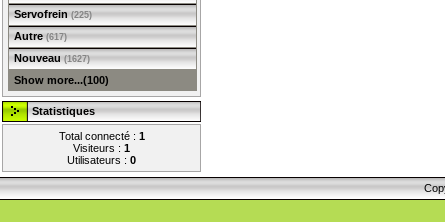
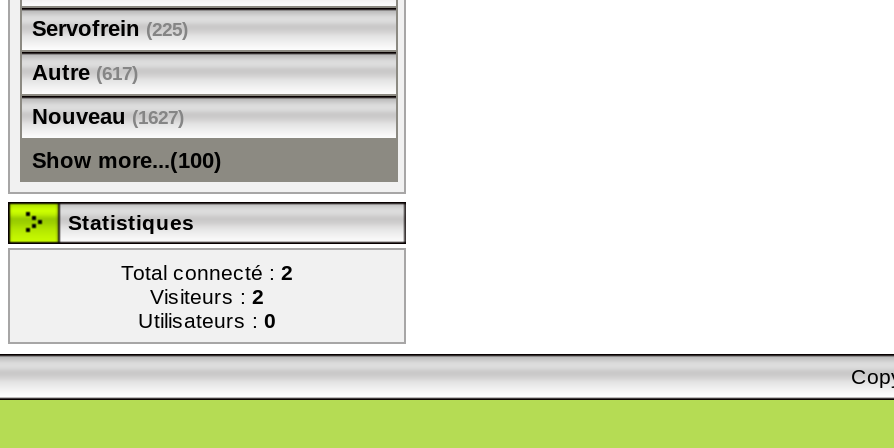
[58,130,144,142] Total connecté : 1 -> [121,260,293,284] Total connecté : 2
[73,142,130,154] Visiteurs : 1 -> [150,284,264,308] Visiteurs : 2

